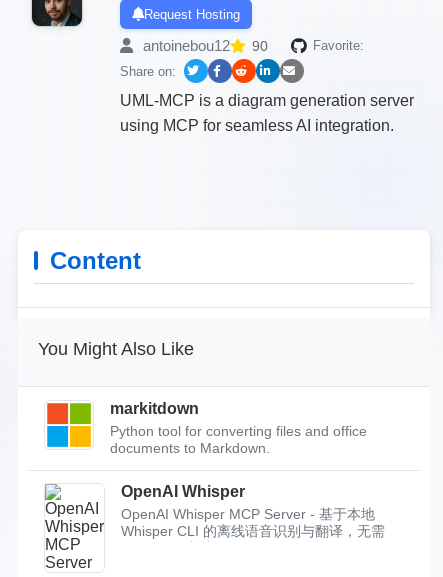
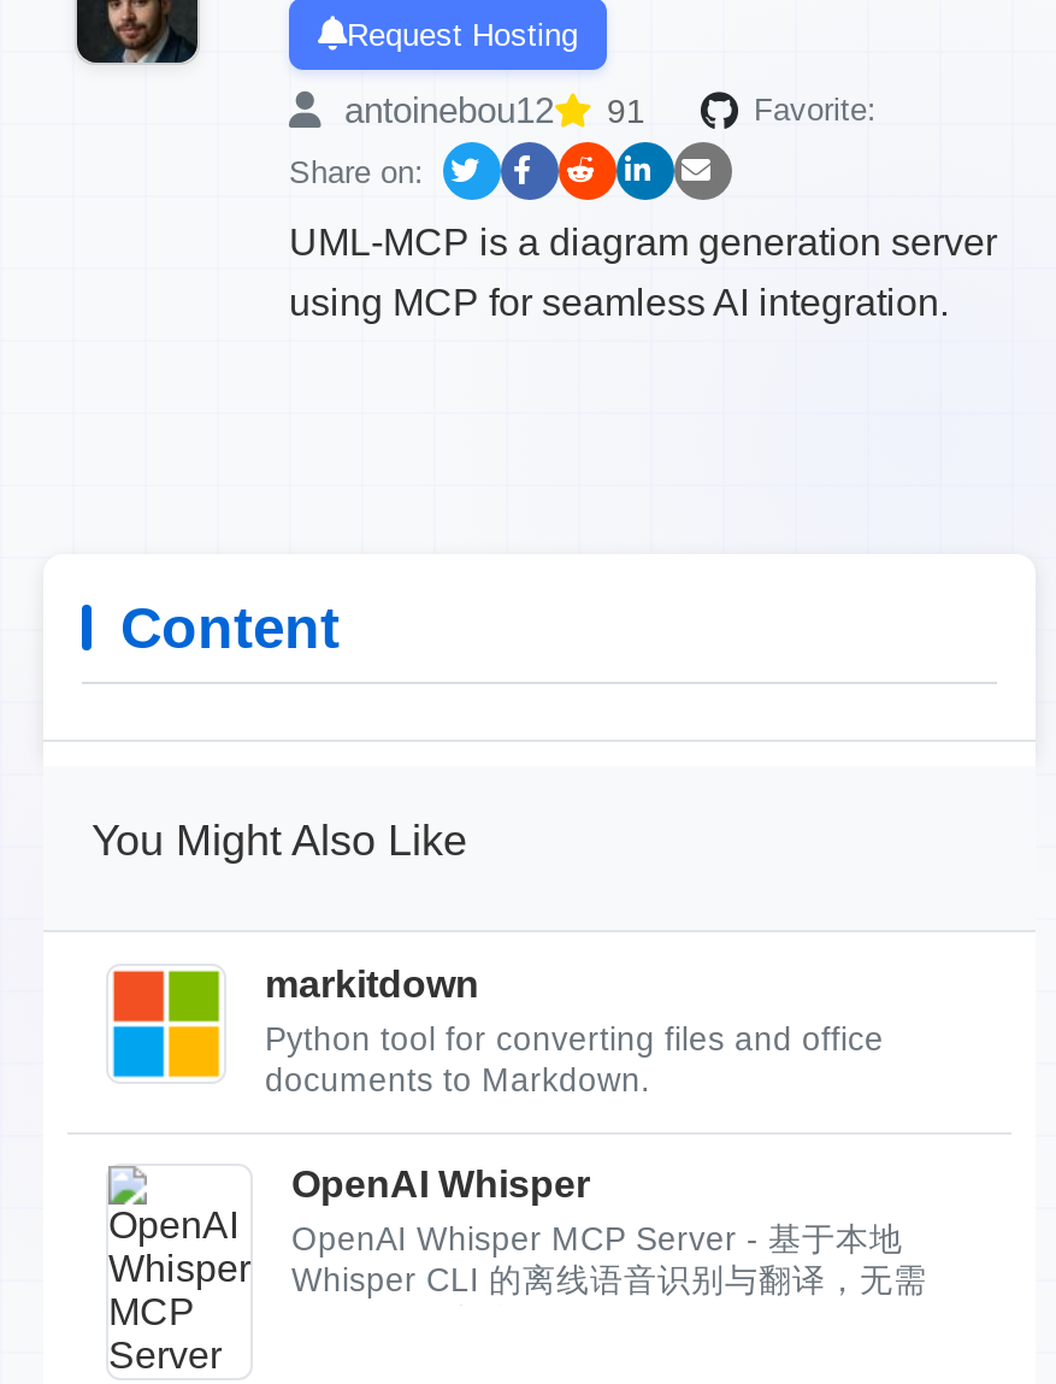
[139,37,268,54] antoinebou12 90 -> [335,89,645,130] antoinebou12 91

